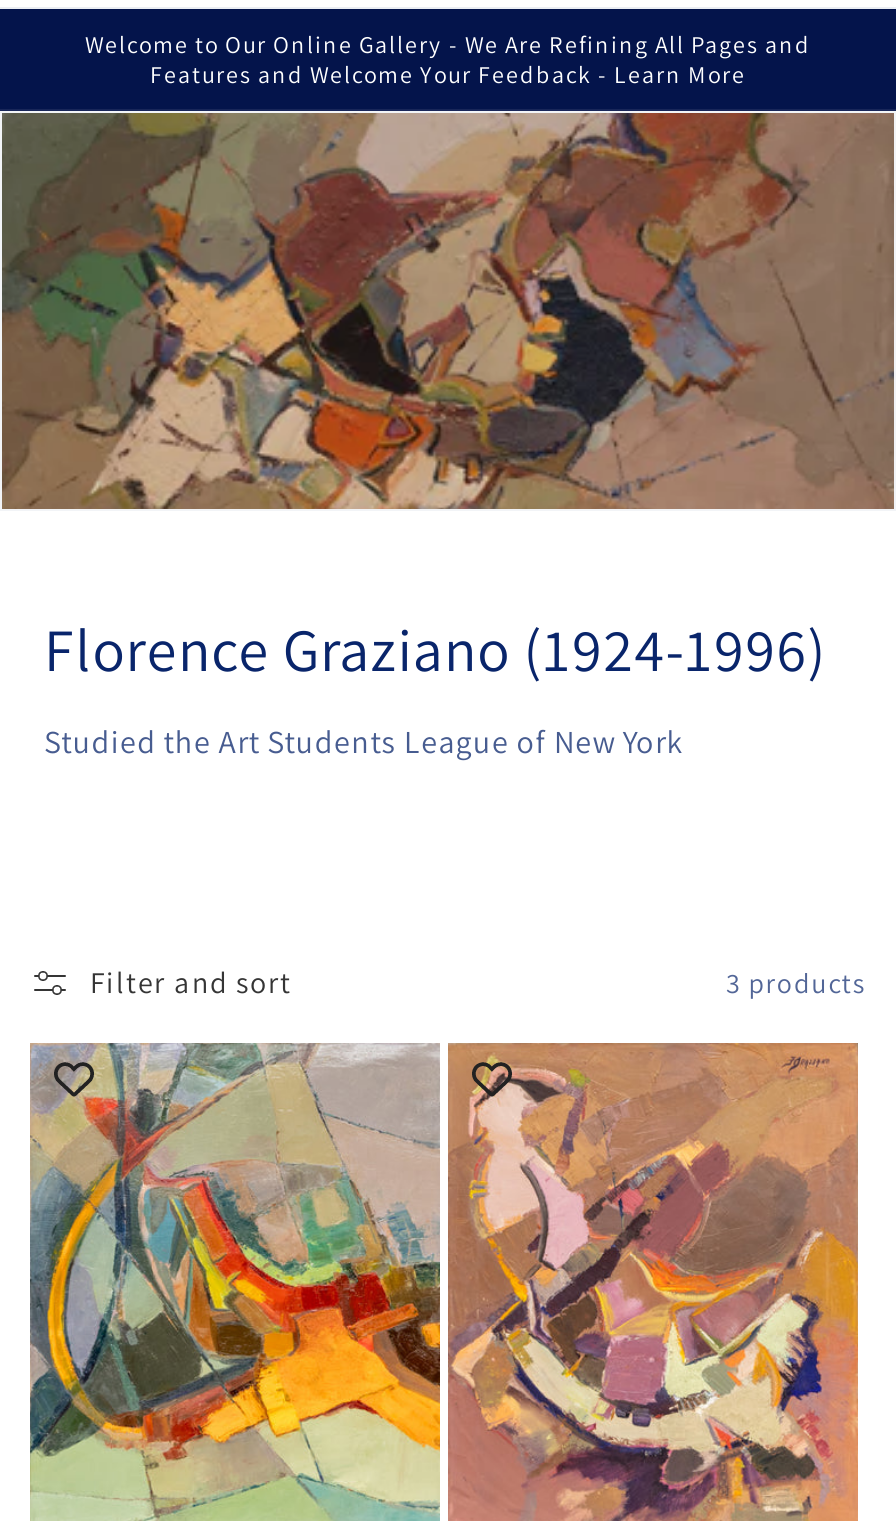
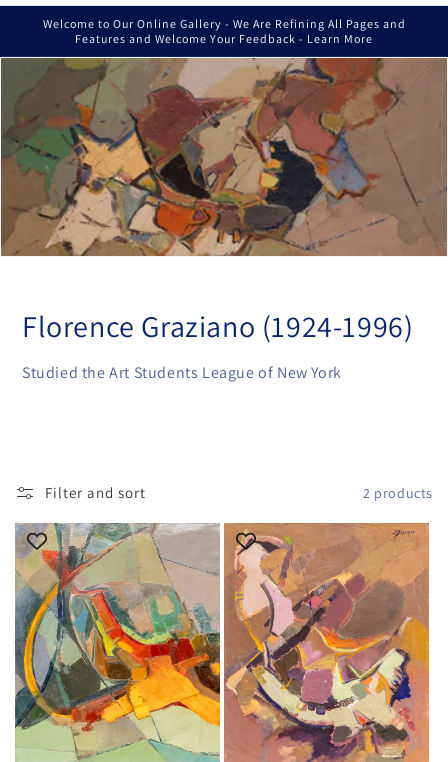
[726,964,866,1000] 3 products -> [363,483,433,501] 2 products

